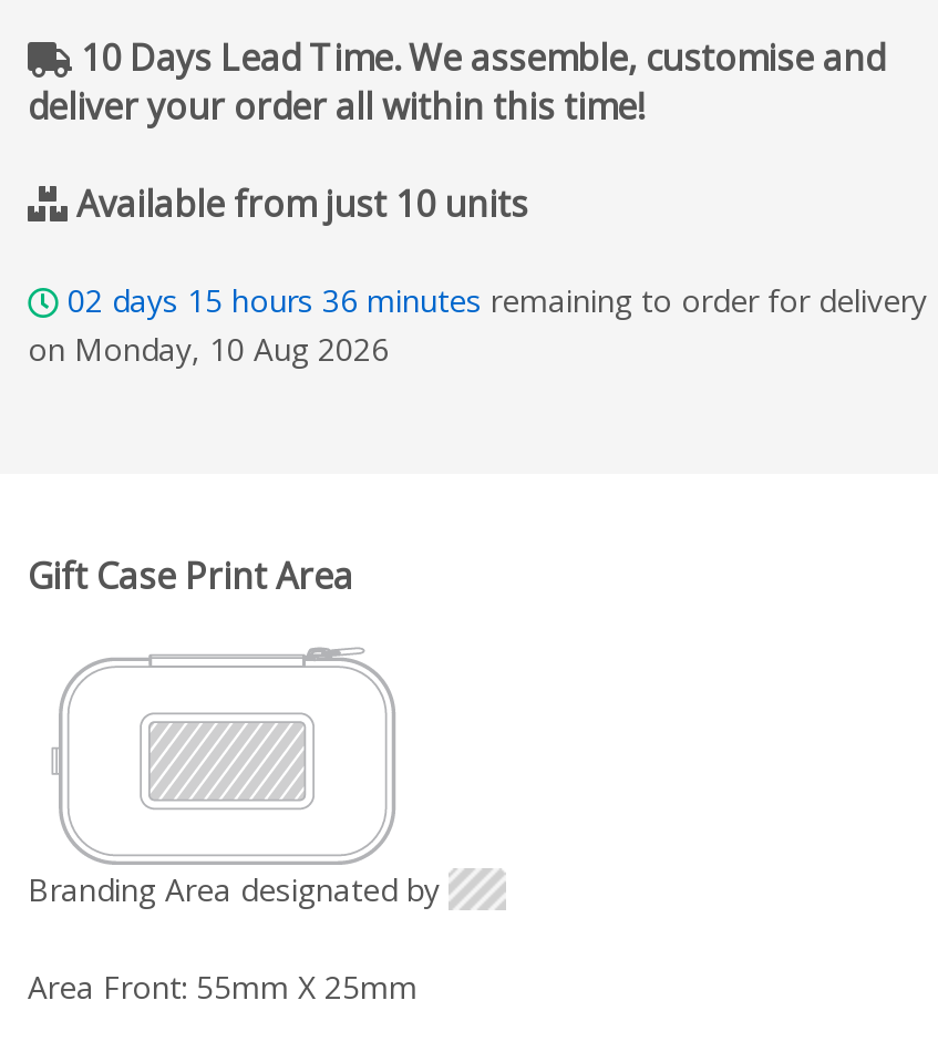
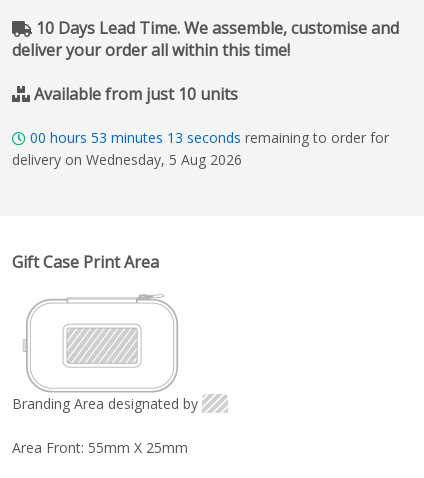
[28,279,927,370] 02 days 15 hours 36 minutes remaining to order for delivery | on Monday, 10 Aug 2026 -> [12,128,389,169] 00 hours 53 minutes 13 seconds remaining to order for | delivery on Wednesday, 5 Aug 2026

